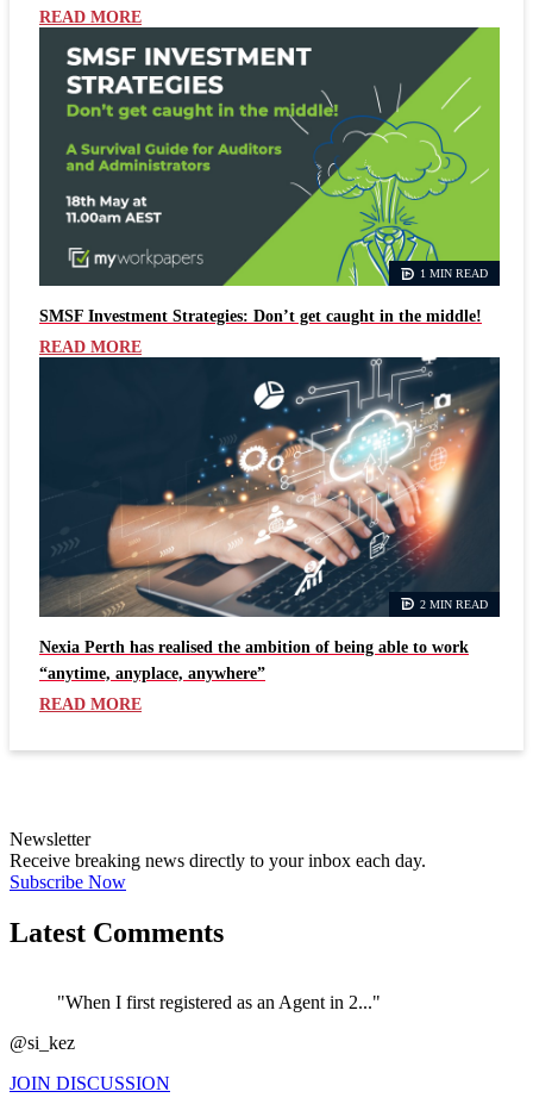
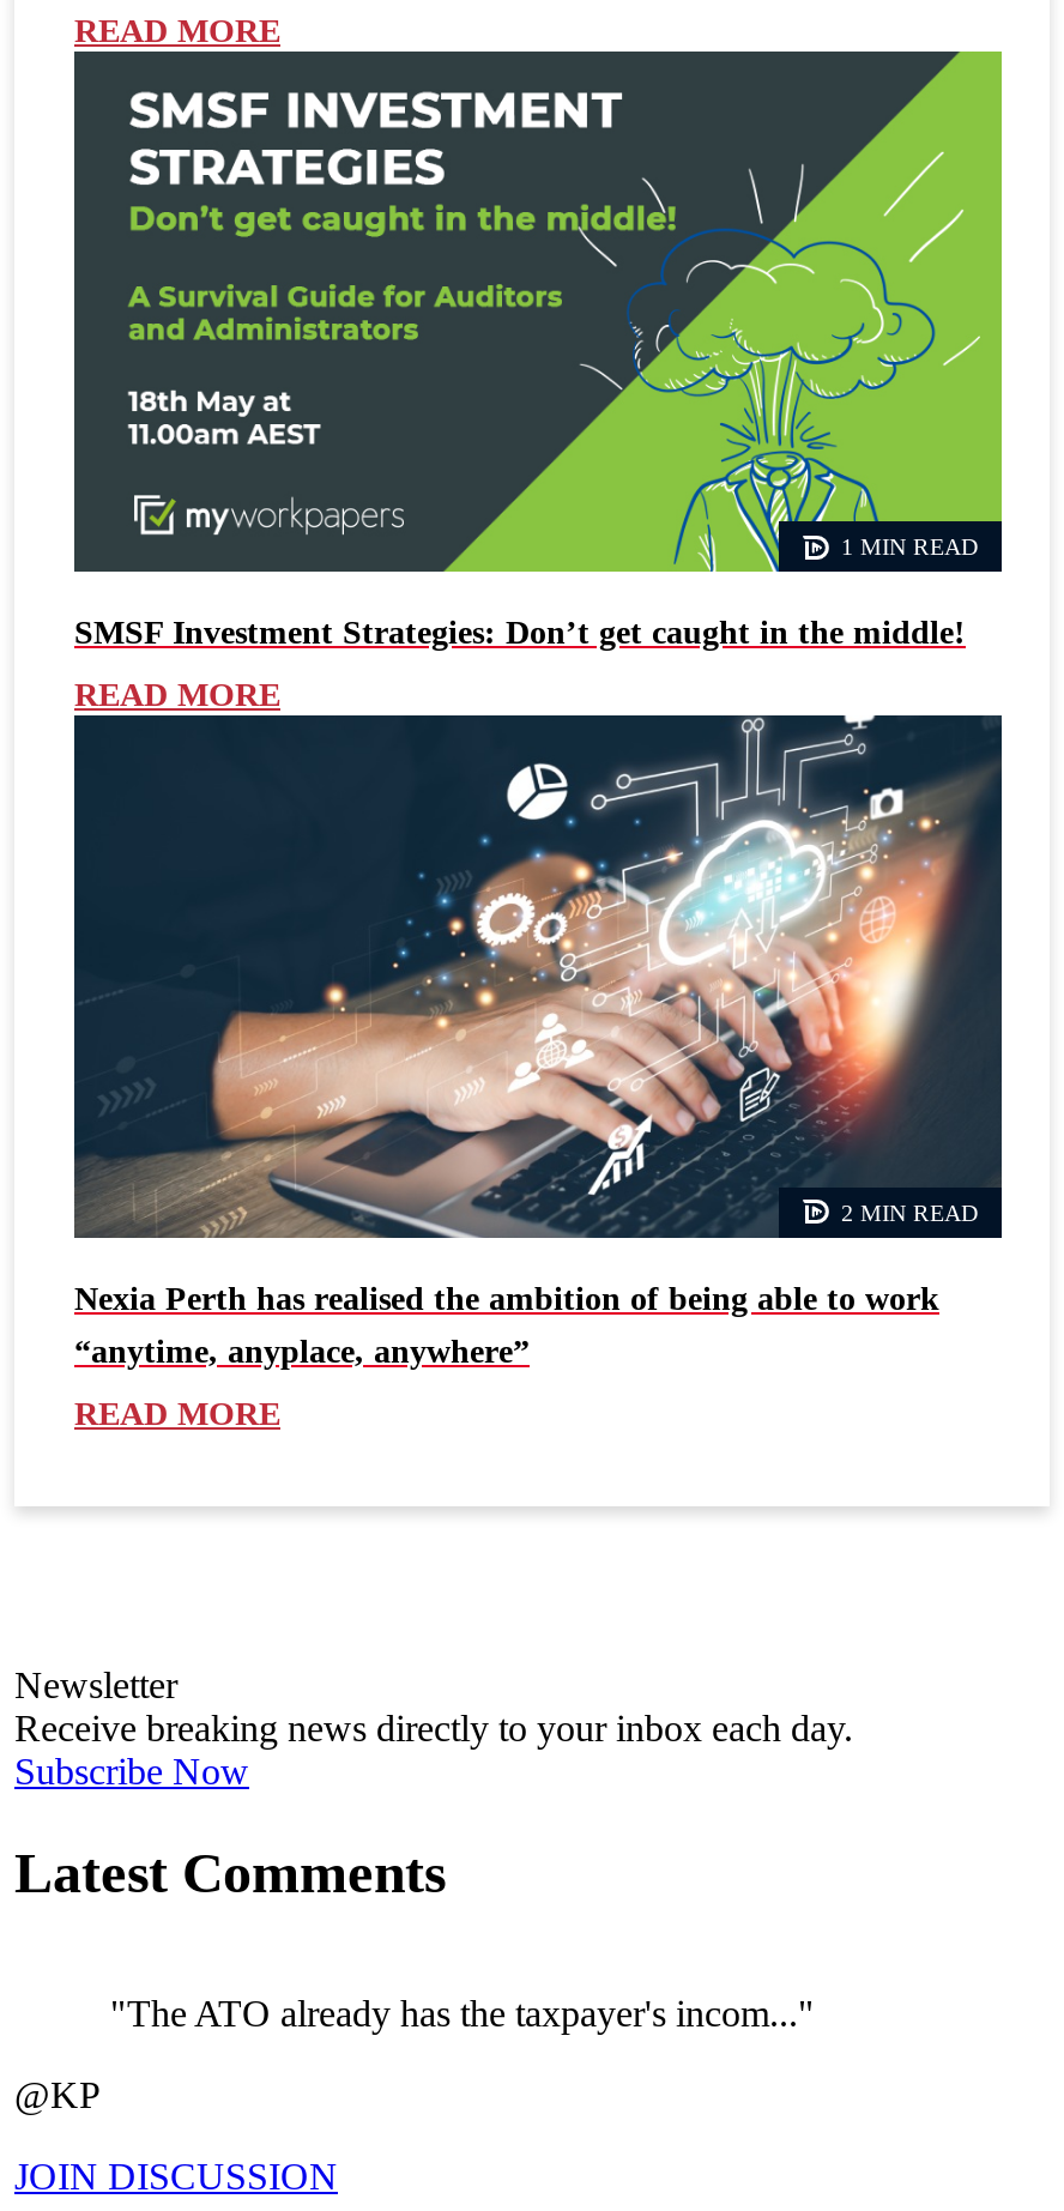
[57,992,381,1012] "When I first registered as an Agent in 2..." -> [110,1992,815,2033] "The ATO already has the taxpayer's incom..."
[10,1032,75,1052] @si_kez -> [14,2073,101,2114] @KP

